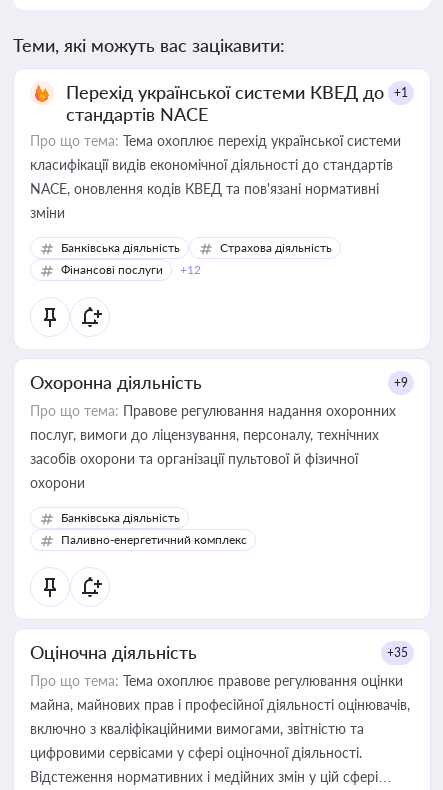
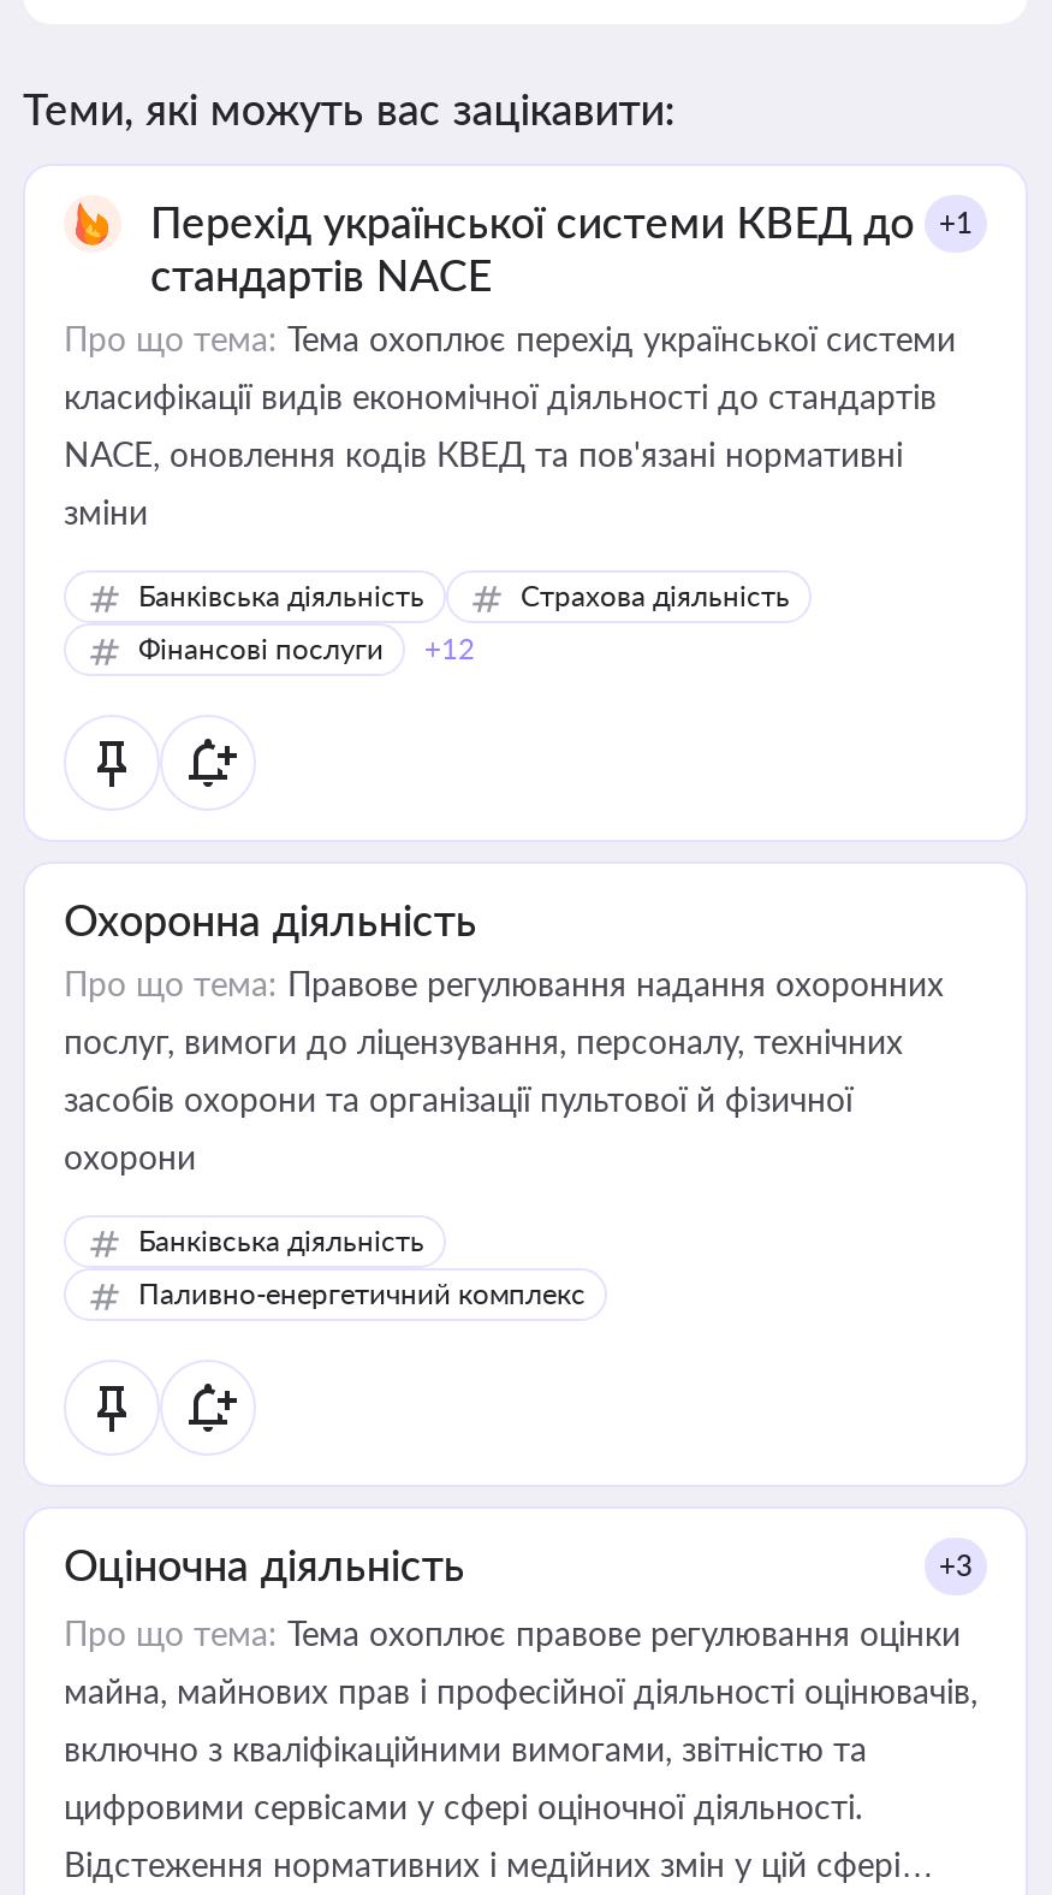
[394,375,408,390] +9 -> none
[387,645,408,660] +35 -> [939,1547,973,1583] +3

